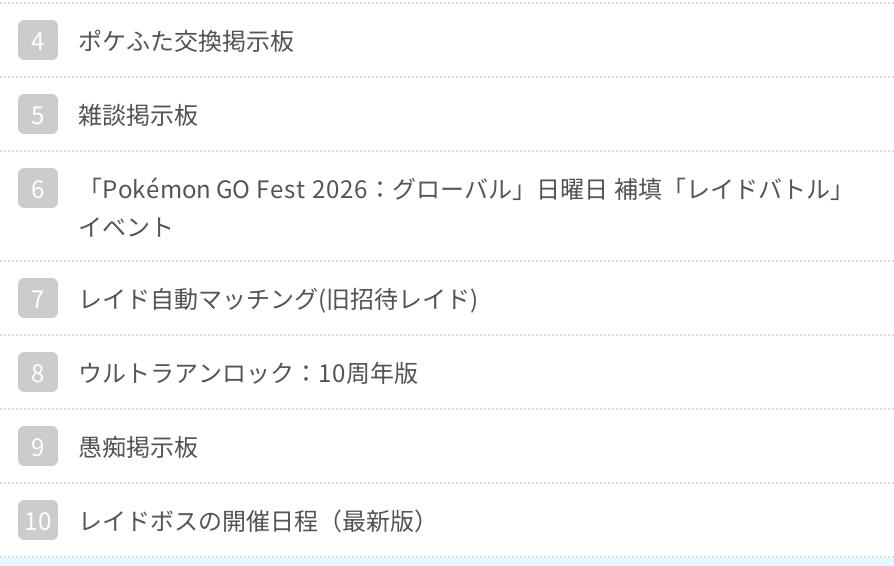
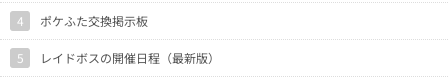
[24,96,854,536] 雑談掲示板 | 6 | 「Pokémon GO Fest 2026：グローバル」日曜日 補填「レイドバトル」 | イベント | 7 | レイド自動マッチング(旧招待レイド) | 8 | ウルトラアンロック：10周年版 | 9 | 愚痴掲示板 | 10 -> none

